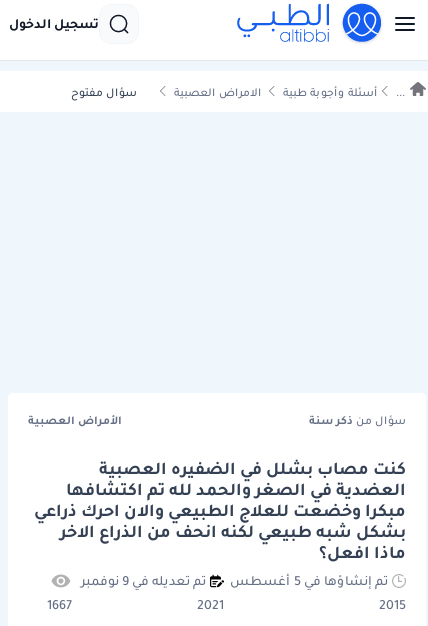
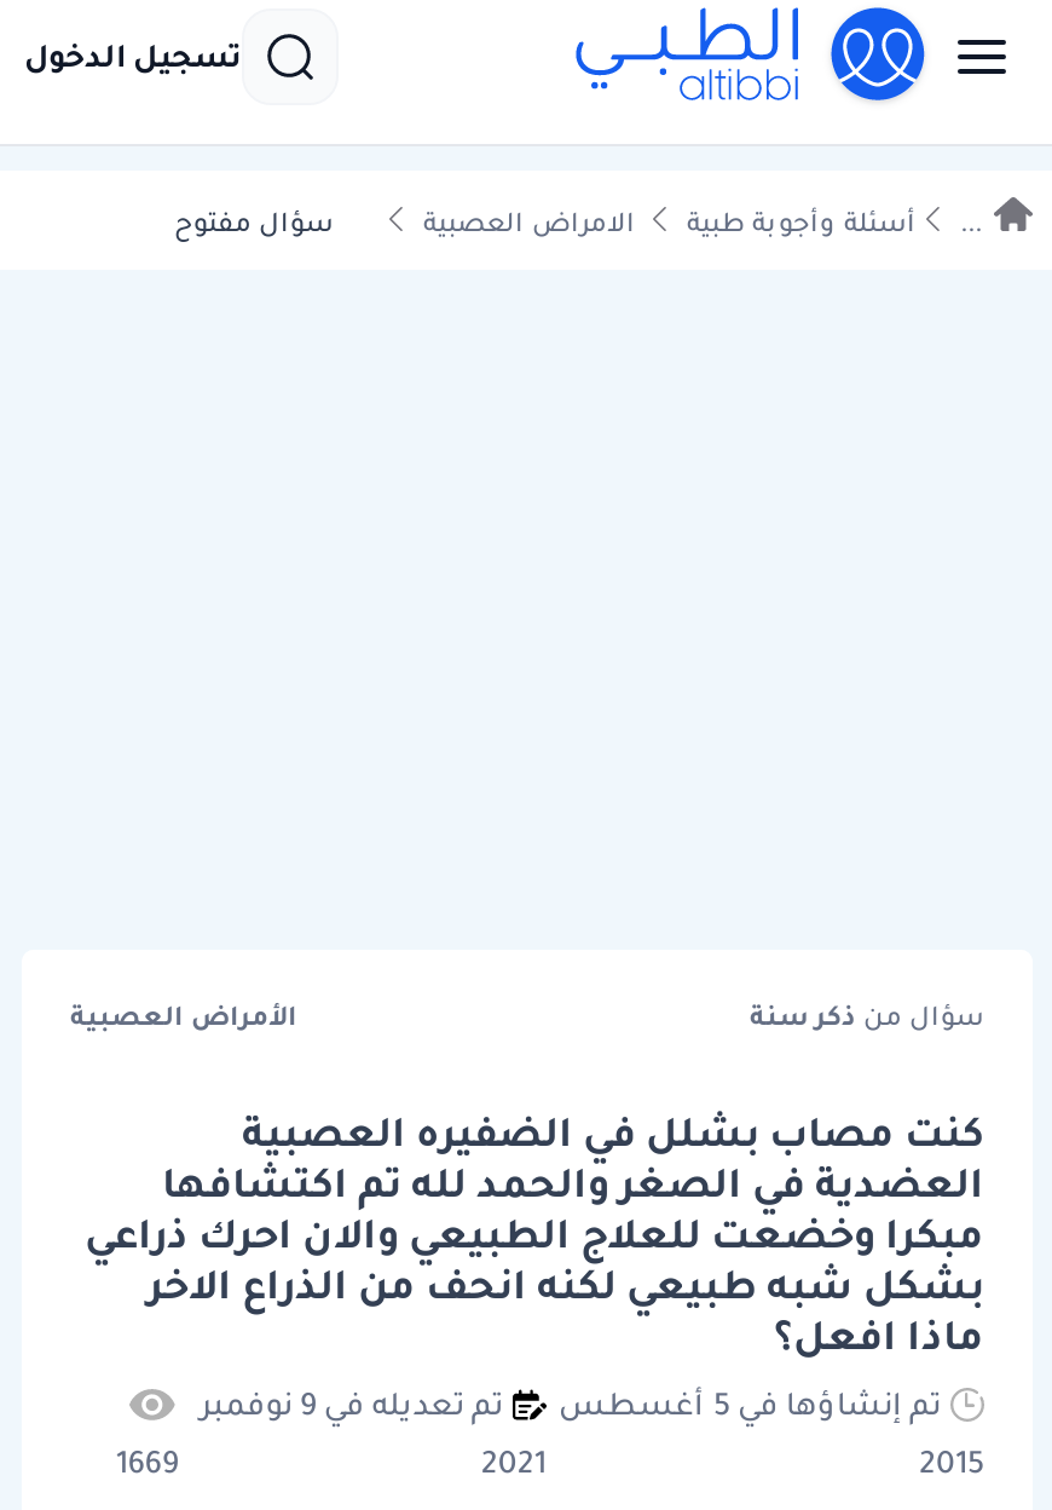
[47,595,72,614] 1667 -> [116,1439,178,1485] 1669

